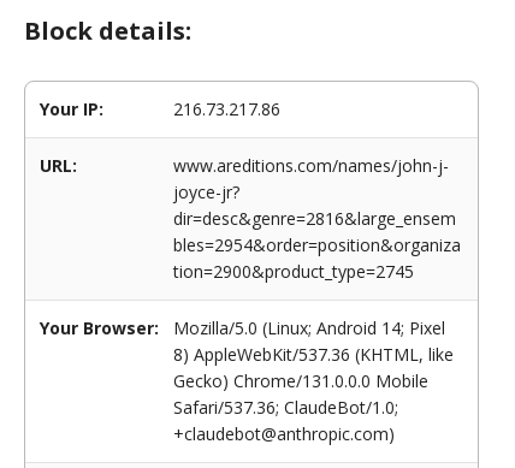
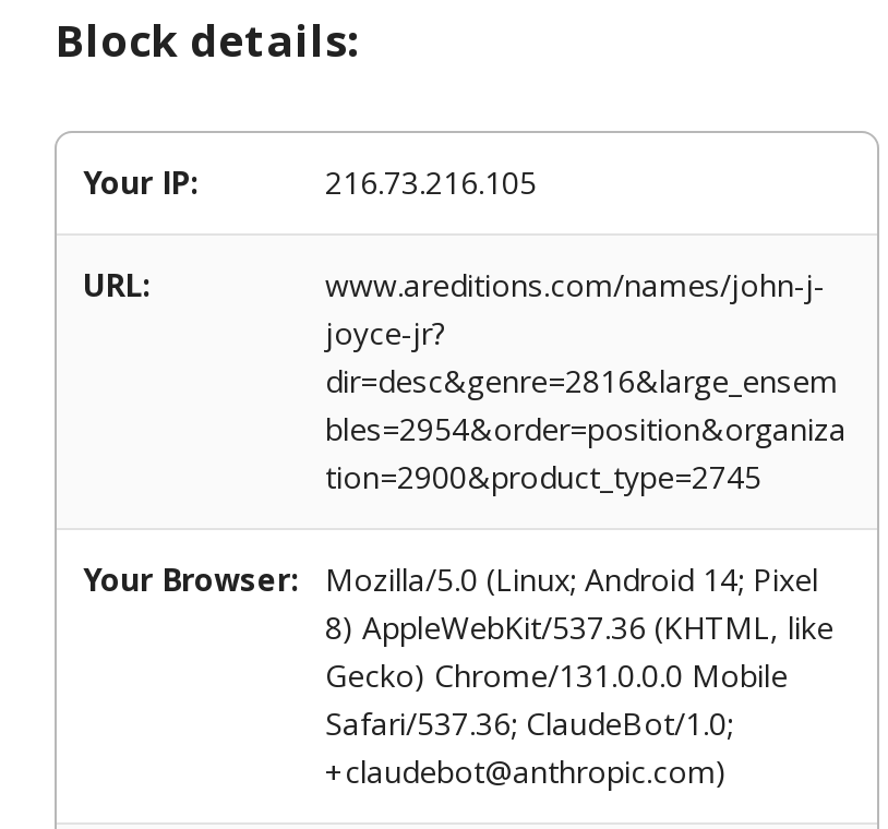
[173,97,280,120] 216.73.217.86 -> [325,161,537,203] 216.73.216.105

